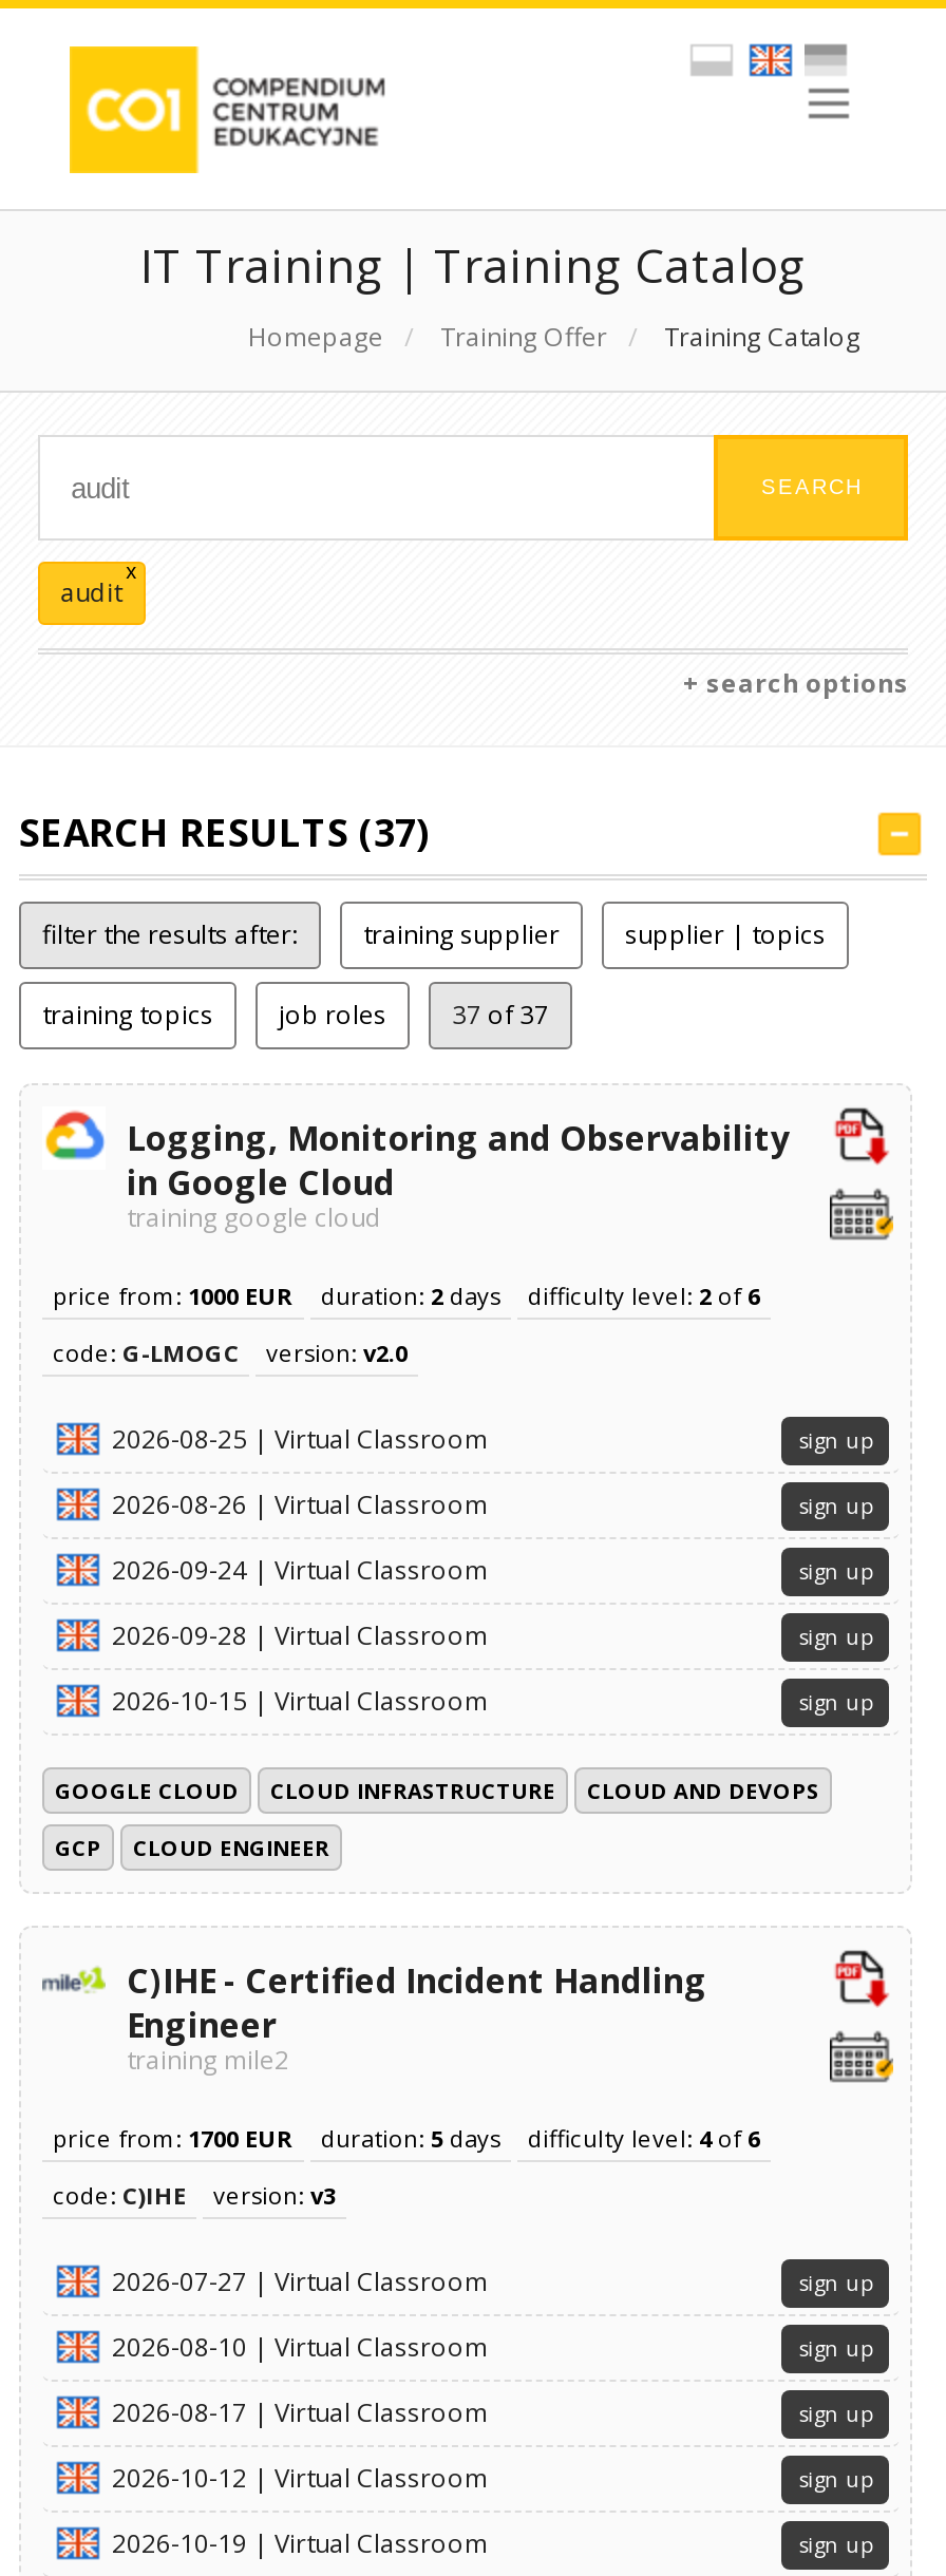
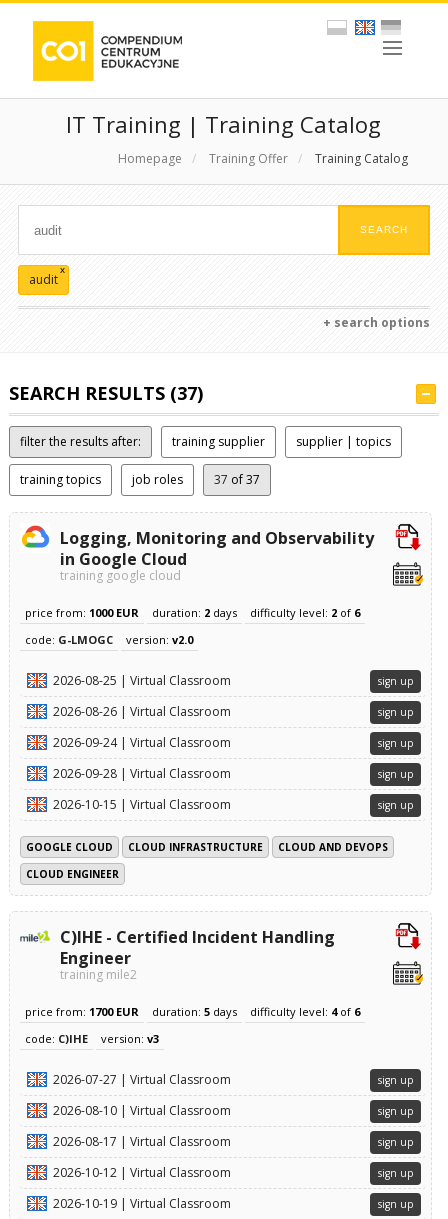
[55,1833,101,1862] GCP -> none

